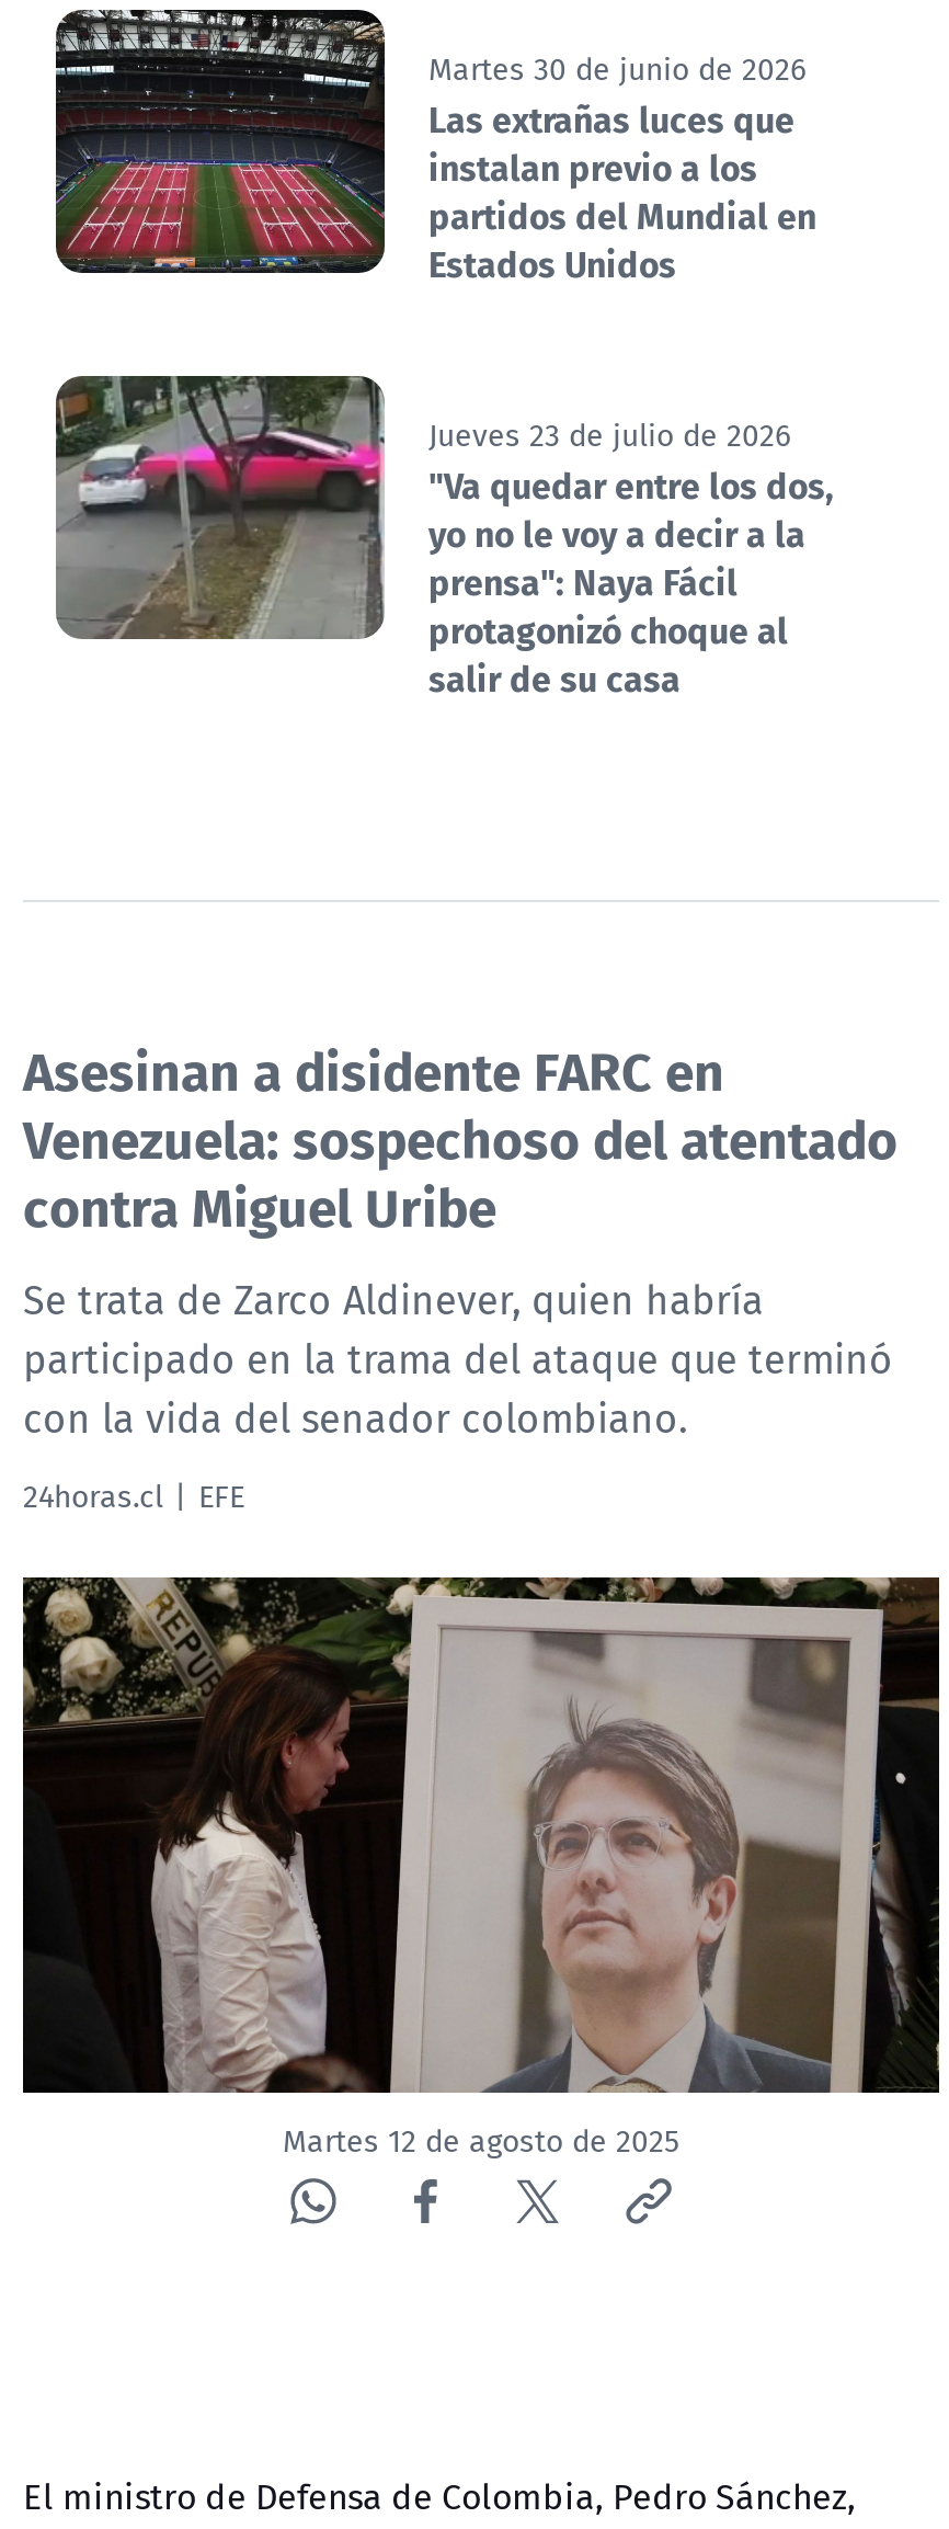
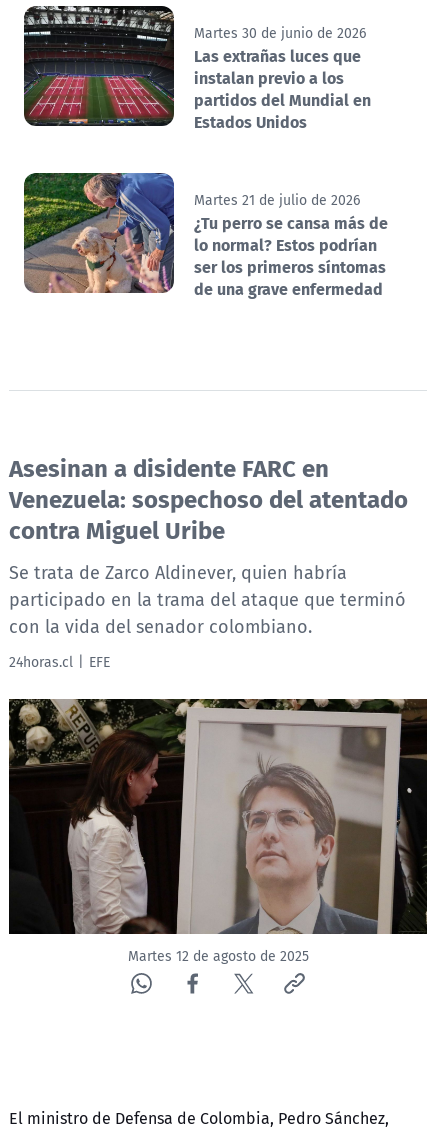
[56,374,834,704] [image] | Jueves 23 de julio de 2026 | "Va quedar entre los dos, | yo no le voy a decir a la | prensa": Naya Fácil | protagonizó choque al | salir de su casa -> [24,172,388,301] [image] | Martes 21 de julio de 2026 | ¿Tu perro se cansa más de | lo normal? Estos podrían | ser los primeros síntomas | de una grave enfermedad

